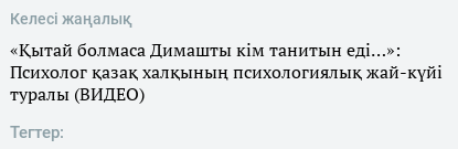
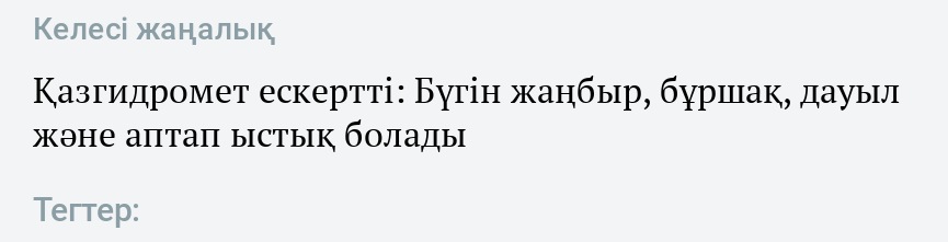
[10,38,443,106] «Қытай болмаса Димашты кім танитын еді…»: | Психолог қазақ халқының психологиялық жай-күйі | туралы (ВИДЕО) -> [33,66,901,158] Қазгидромет ескертті: Бүгін жаңбыр, бұршақ, дауыл | және аптап ыстық болады

